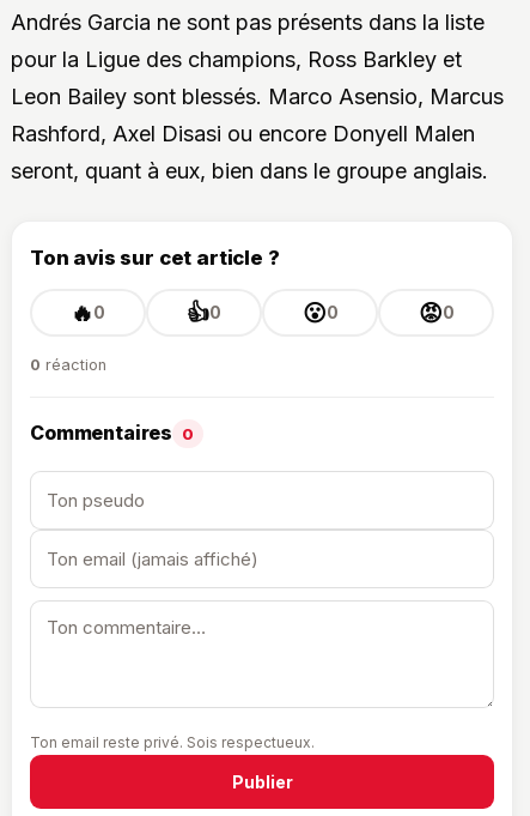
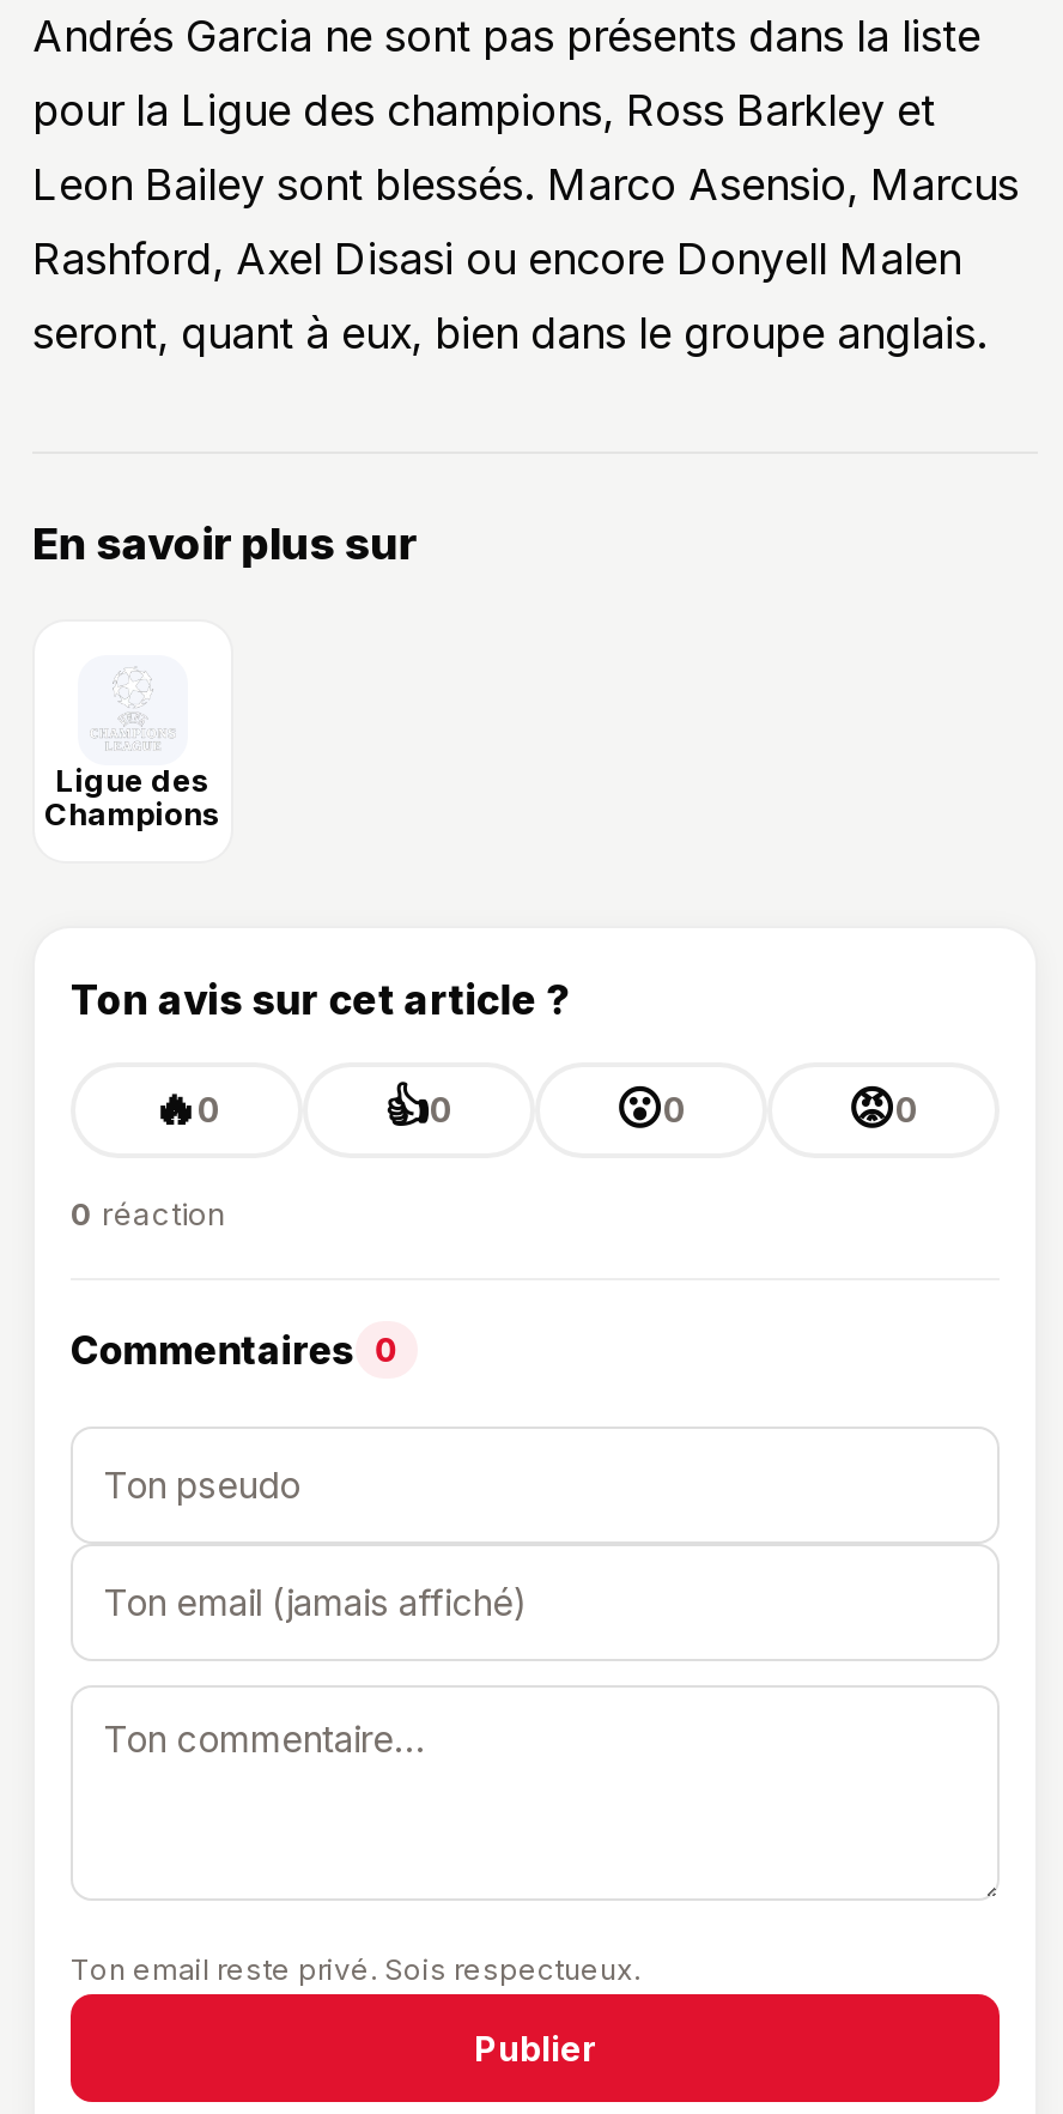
none -> [32,516,417,569] En savoir plus sur
none -> [44,763,221,833] Ligue des | Champions

